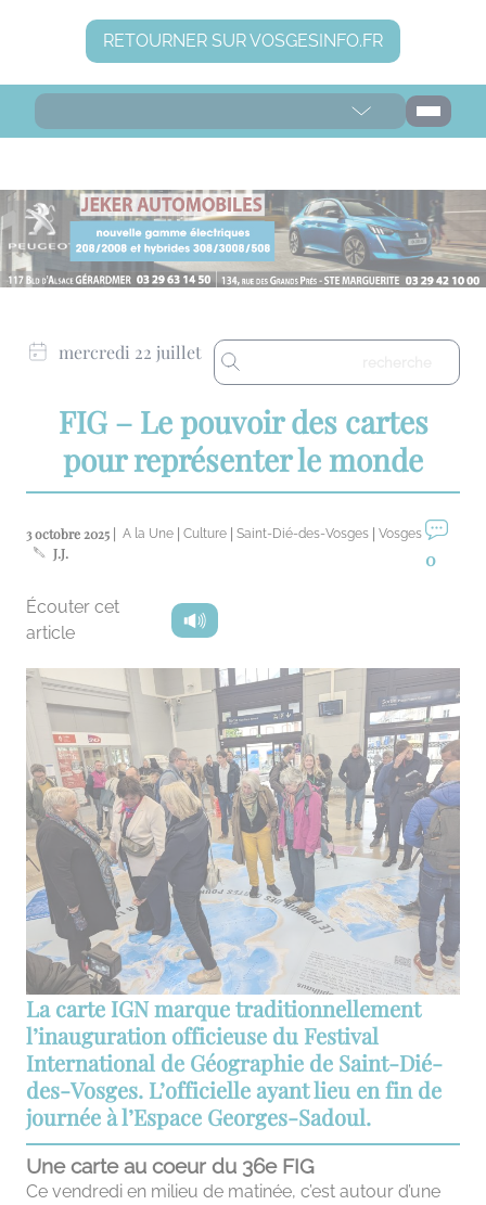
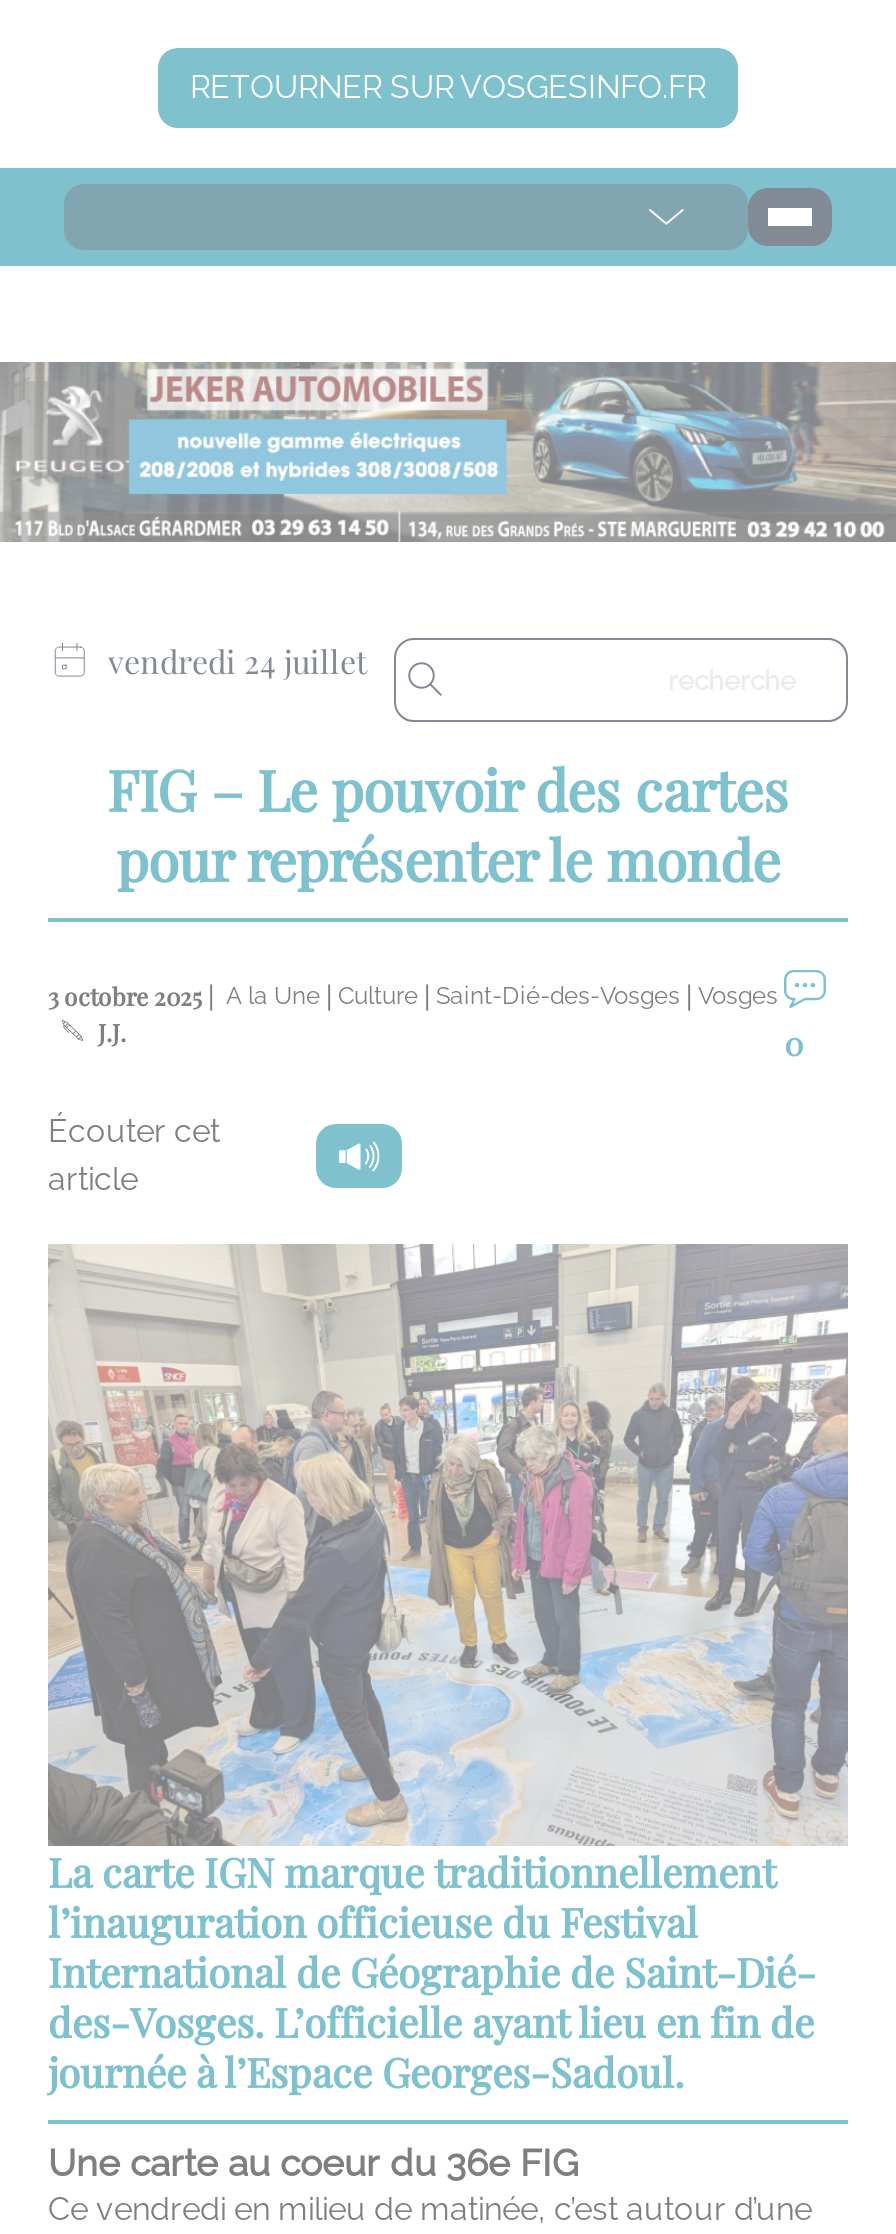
[59,340,202,363] mercredi 22 juillet -> [108,639,368,681] vendredi 24 juillet

